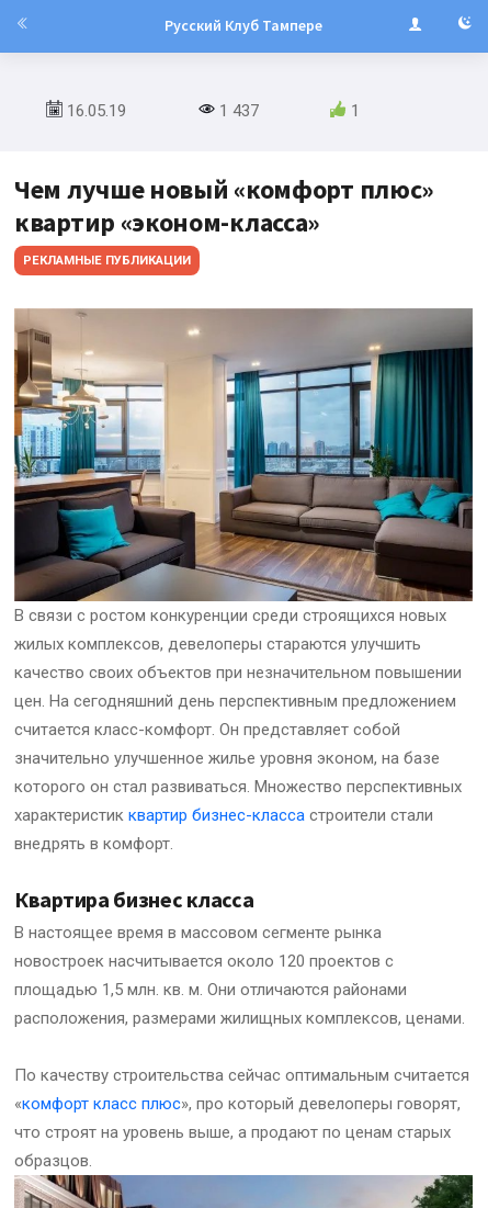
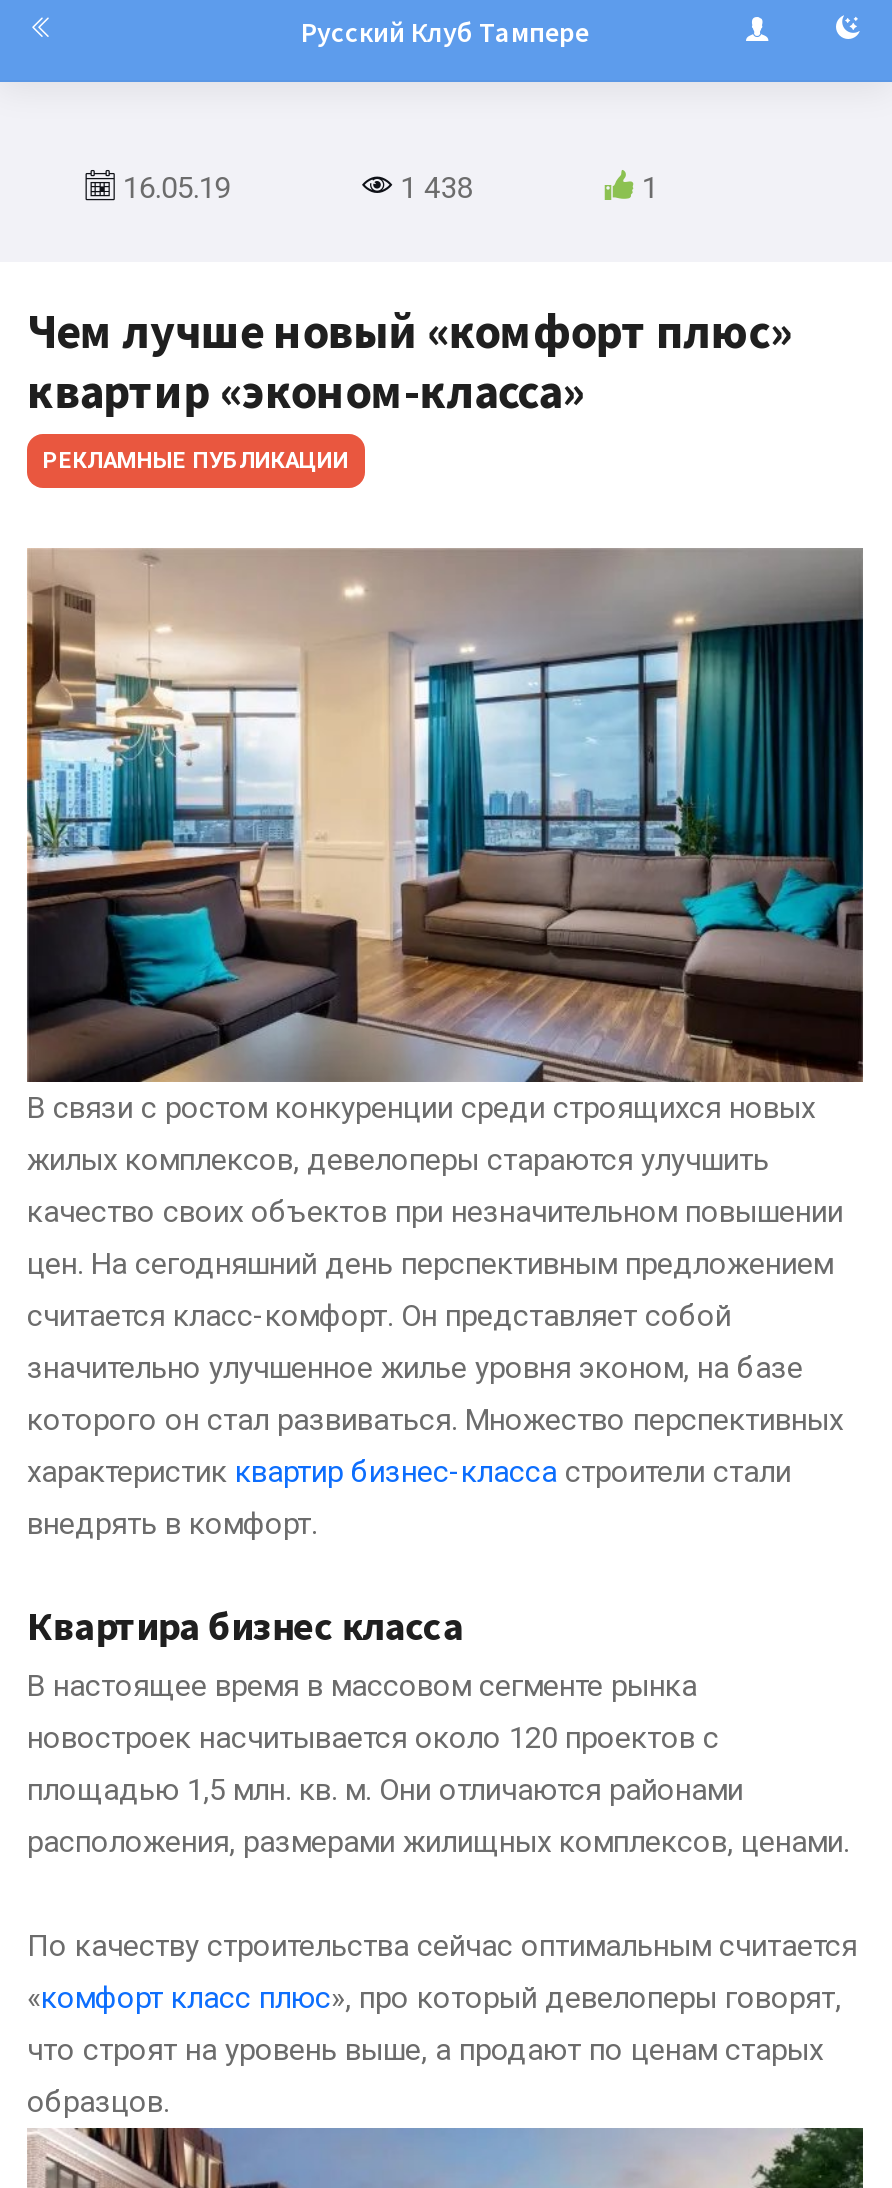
[215,101,258,121] 1 437 -> [392,170,472,206] 1 438

